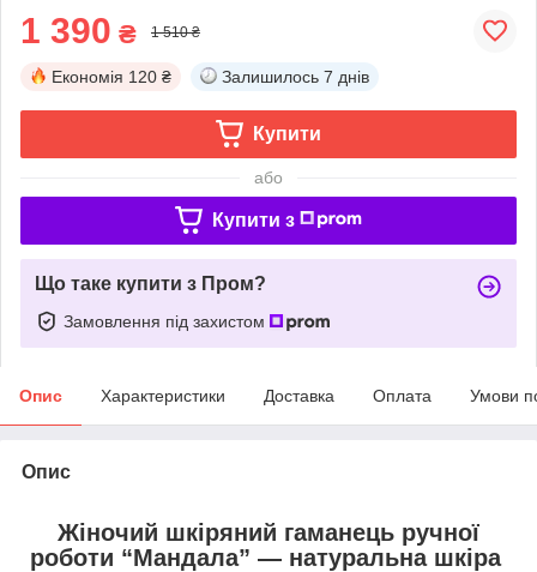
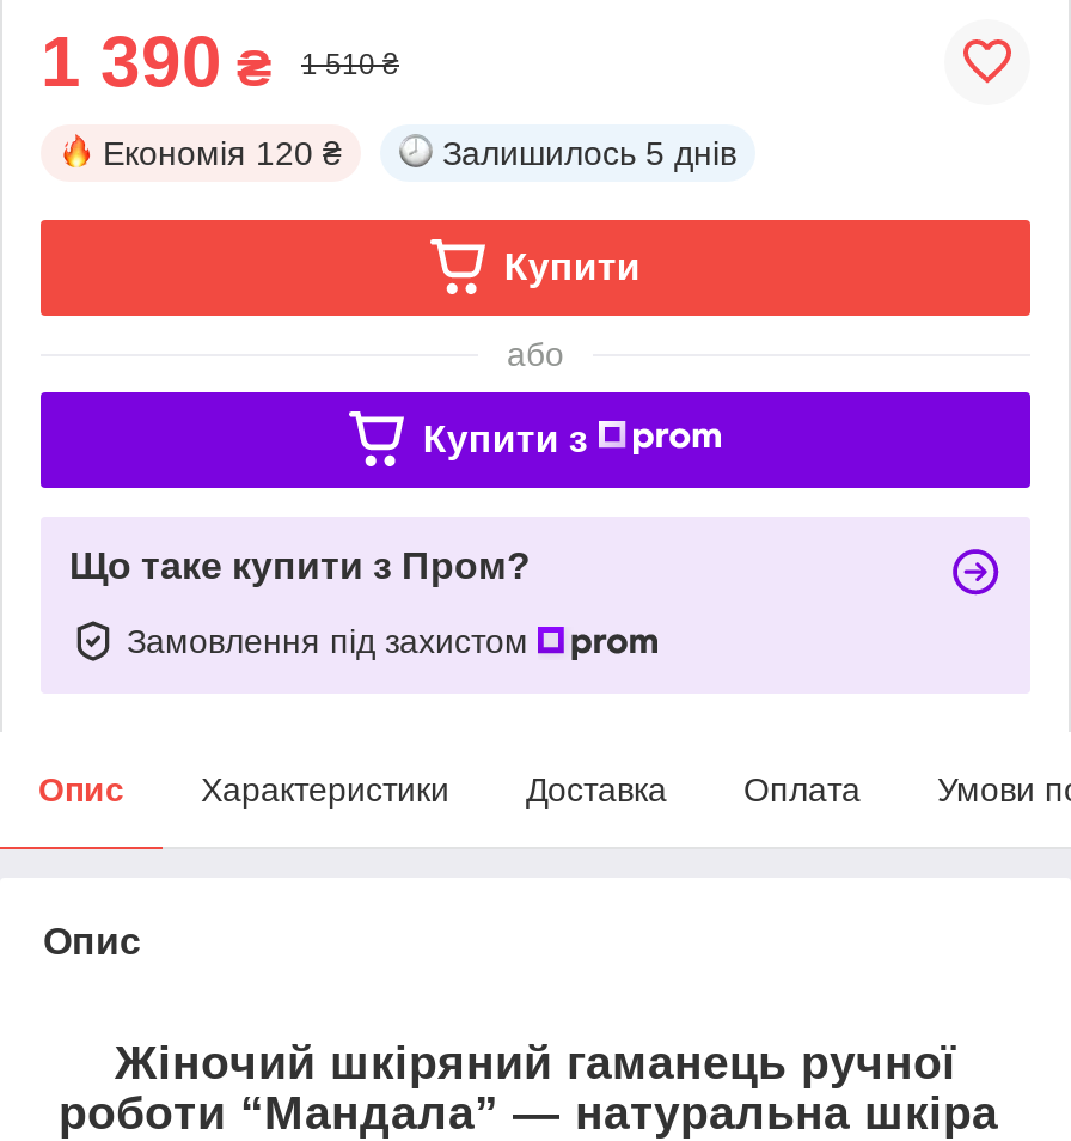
[222,67,369,86] Залишилось 7 днів -> [442,133,736,172] Залишилось 5 днів

